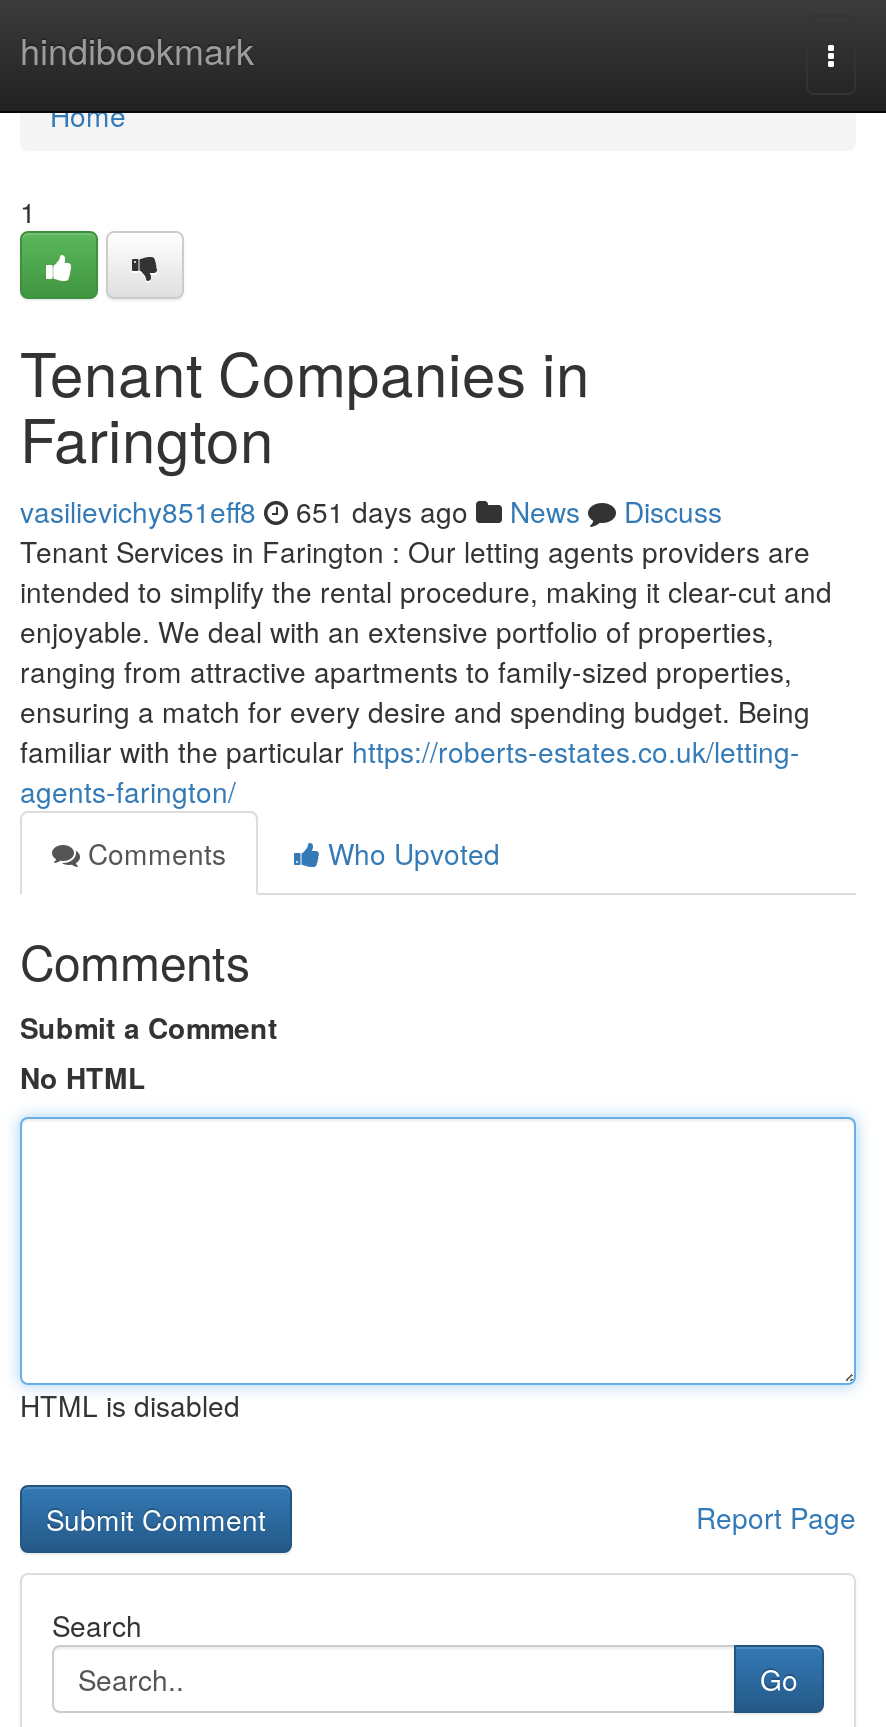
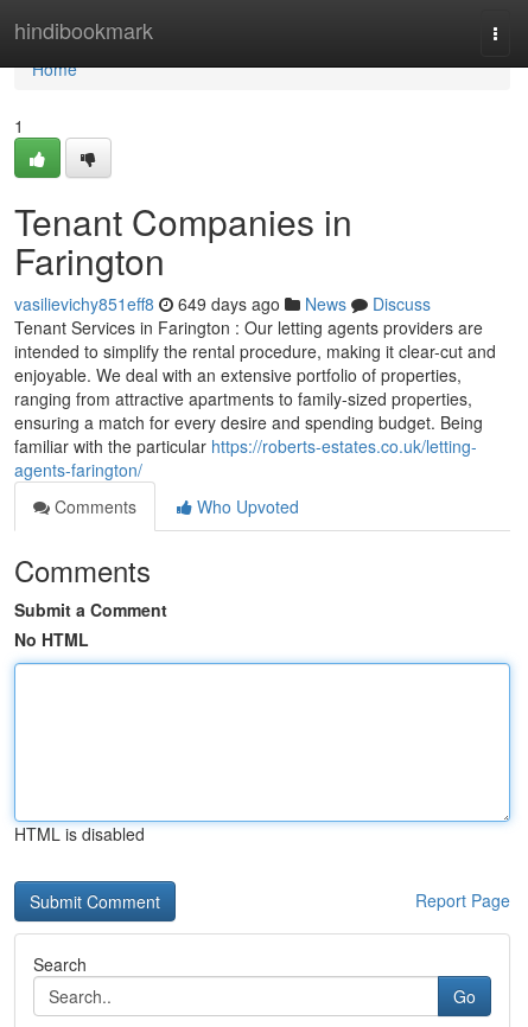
[20,491,722,531] vasilievichy851eff8 651 days ago News Discuss -> [14,292,431,315] vasilievichy851eff8 649 days ago News Discuss

